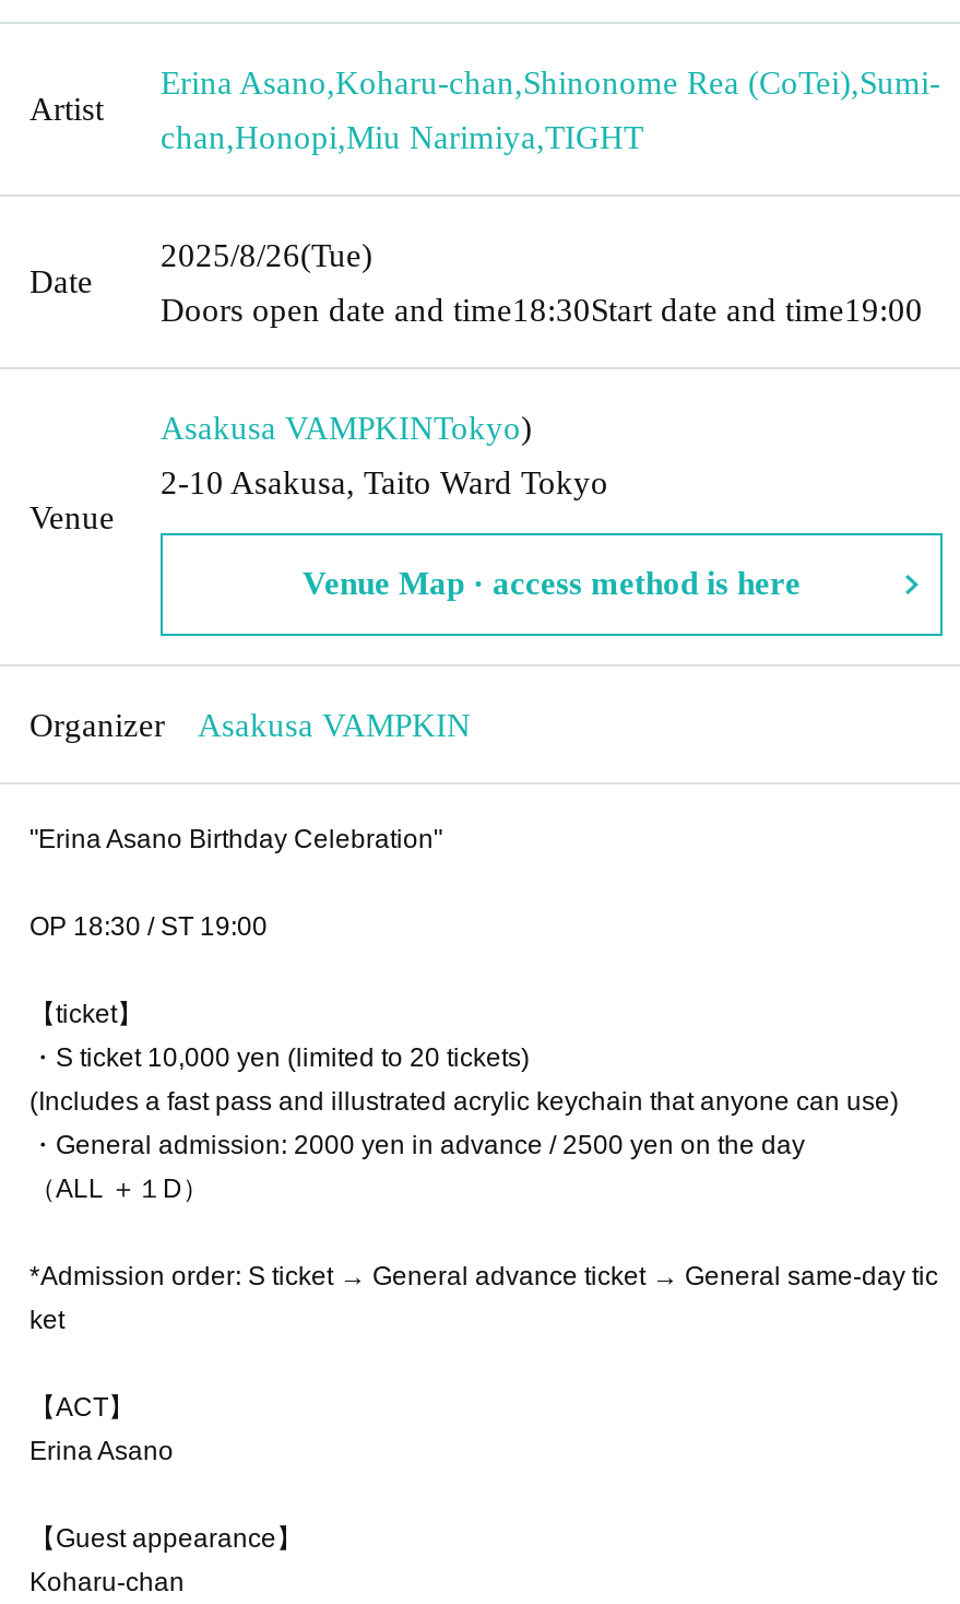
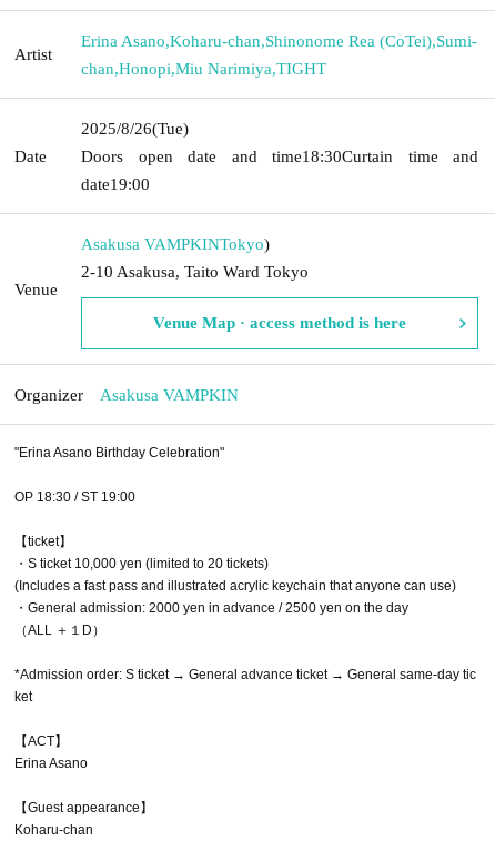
[161,292,923,327] Doors open date and time18:30Start date and time19:00 -> [81,147,478,192] Doors open date and time 18:30Curtain time and | date 19:00

